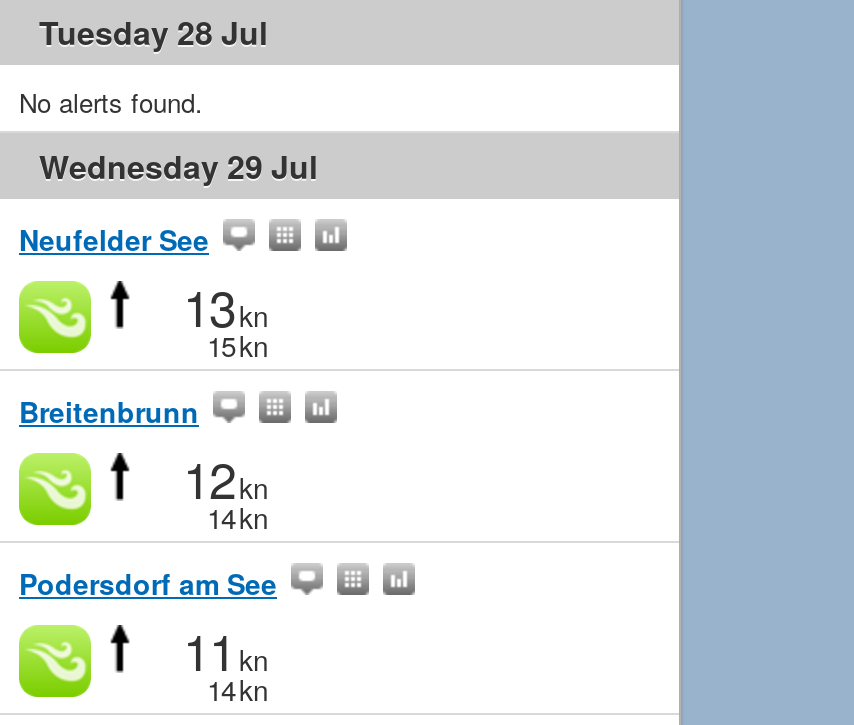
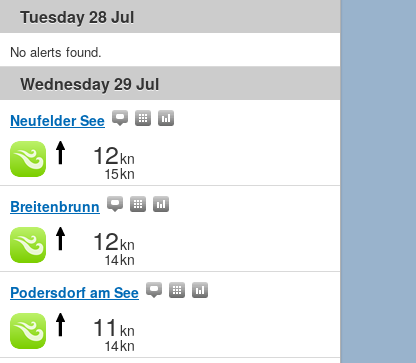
[183,269,269,341] 13 kn -> [92,135,135,171] 12 kn

